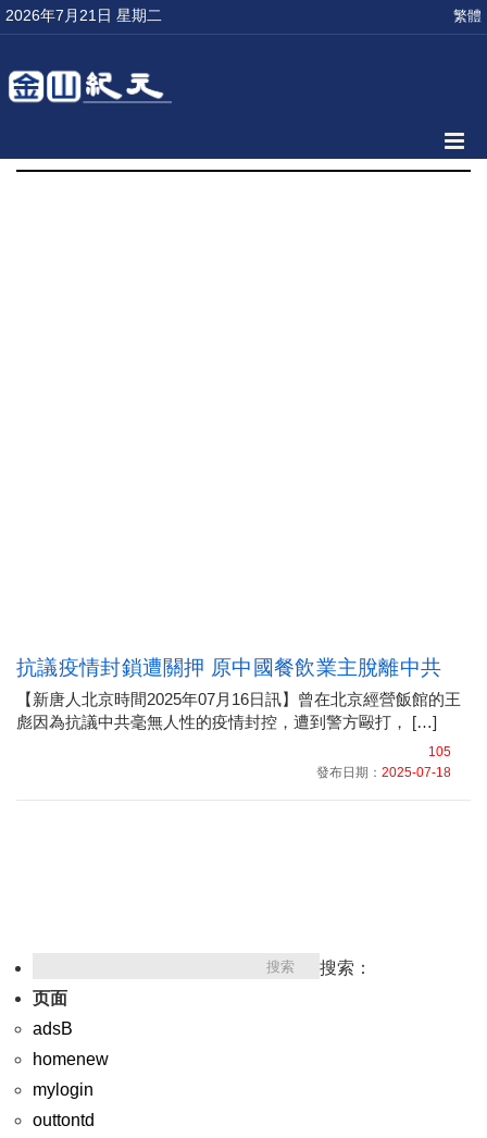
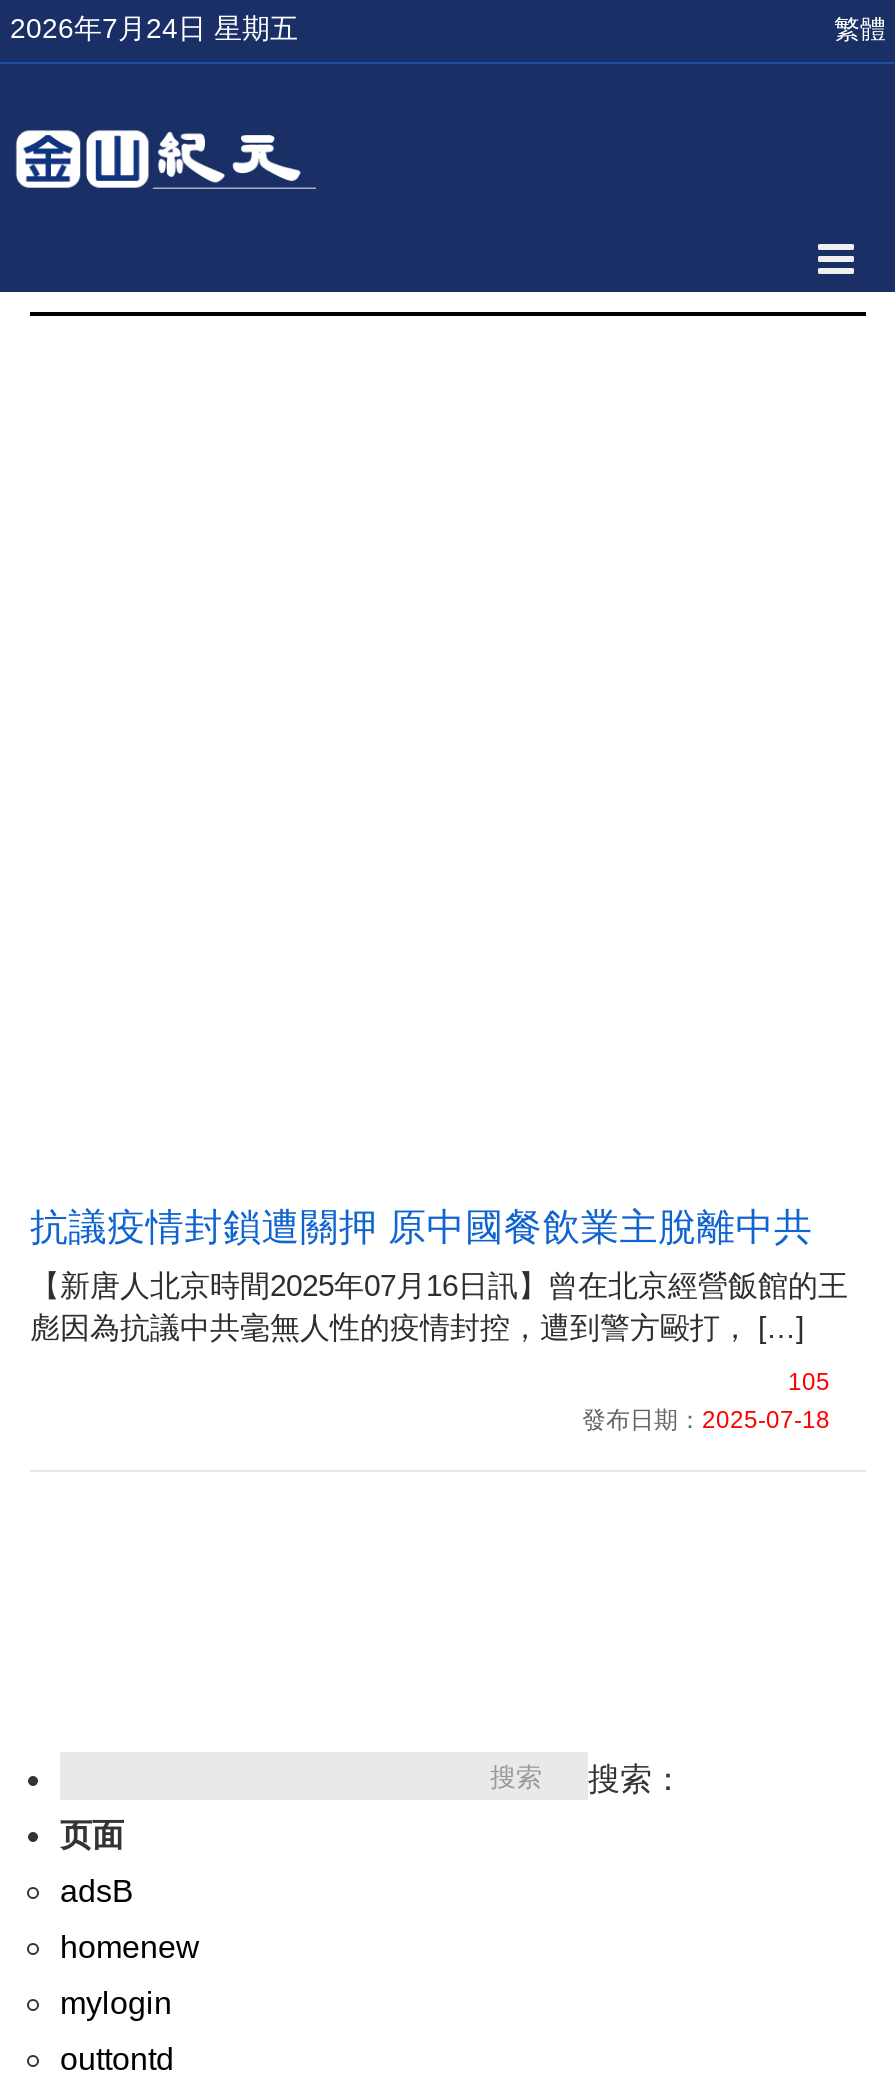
[5,7,162,24] 2026年7月21日 星期二 -> [10,12,298,44] 2026年7月24日 星期五

